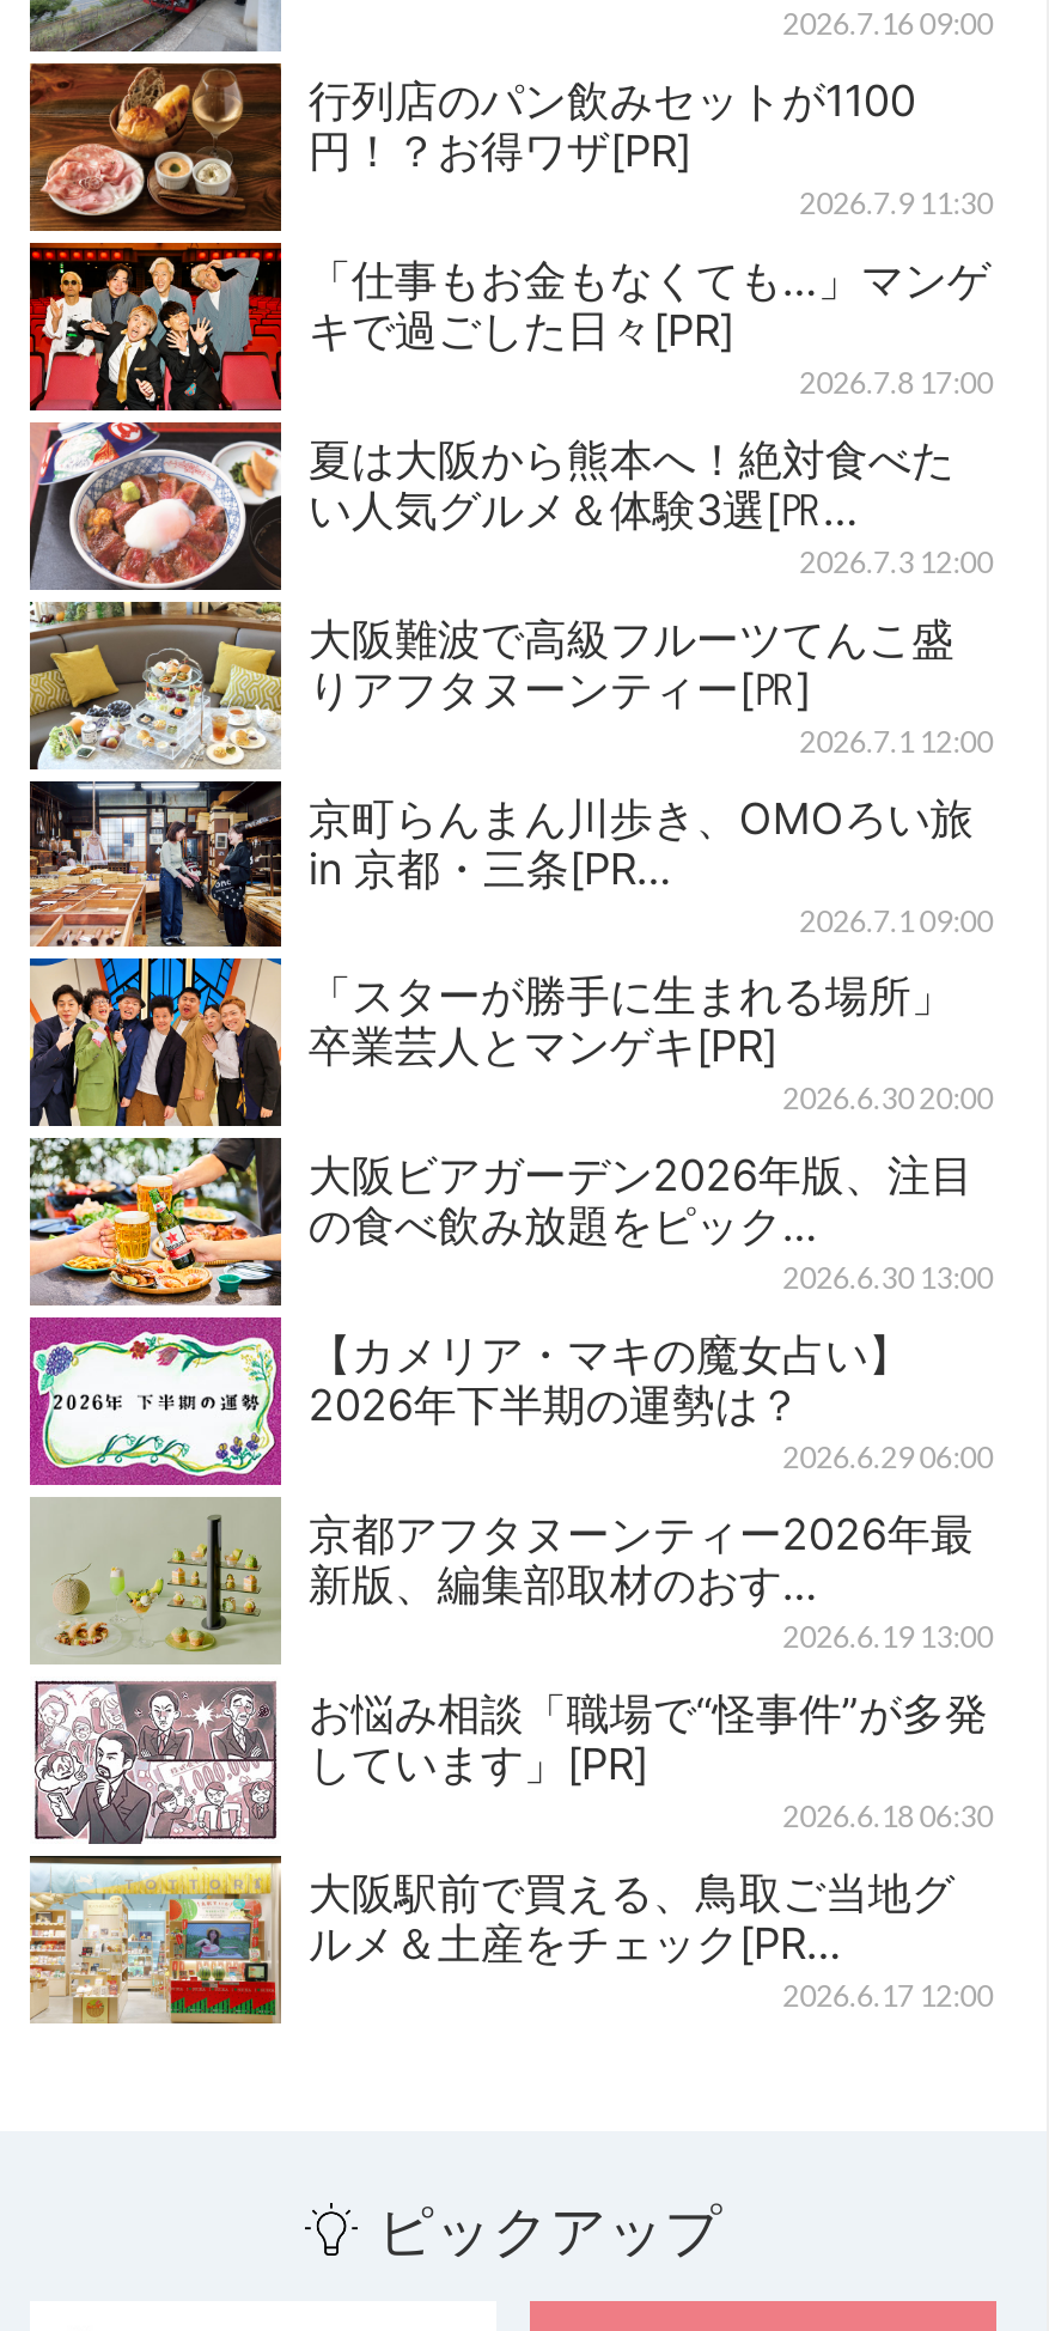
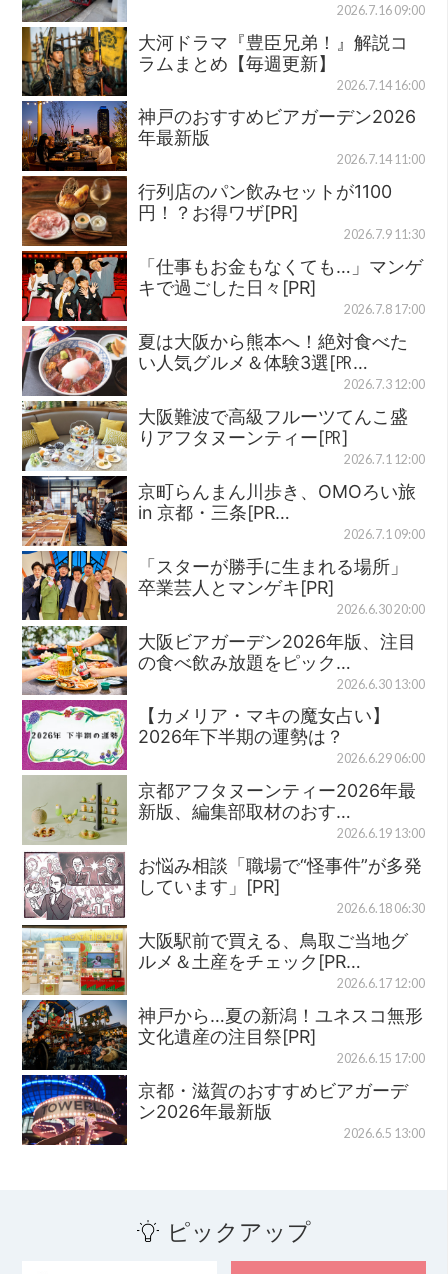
none -> [21,26,425,177] [image] | 大河ドラマ『豊臣兄弟！』解説コ | ラムまとめ【毎週更新】 | 2026.7.14 16:00 | 神戸のおすすめビアガーデン2026 | 年最新版 | 2026.7.14 11:00
none -> [21,999,425,1146] [image] | 神戸から…夏の新潟！ユネスコ無形 | 文化遺産の注目祭[PR] | 2026.6.15 17:00 | 京都・滋賀のおすすめビアガーデ | ン2026年最新版 | 2026.6.5 13:00

